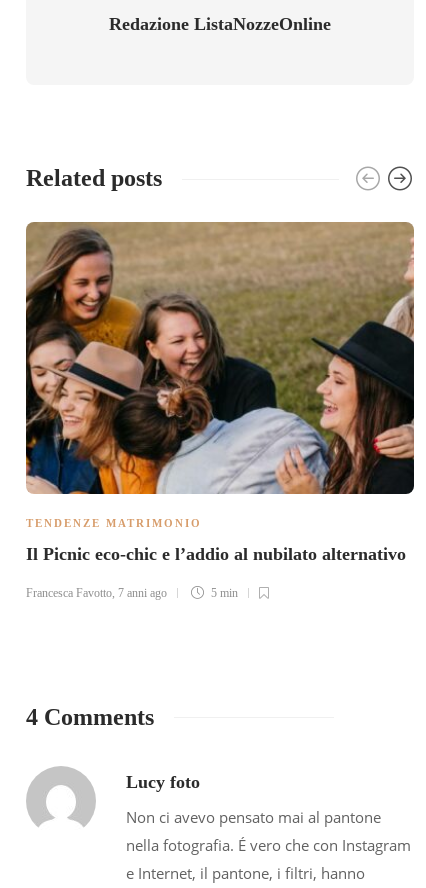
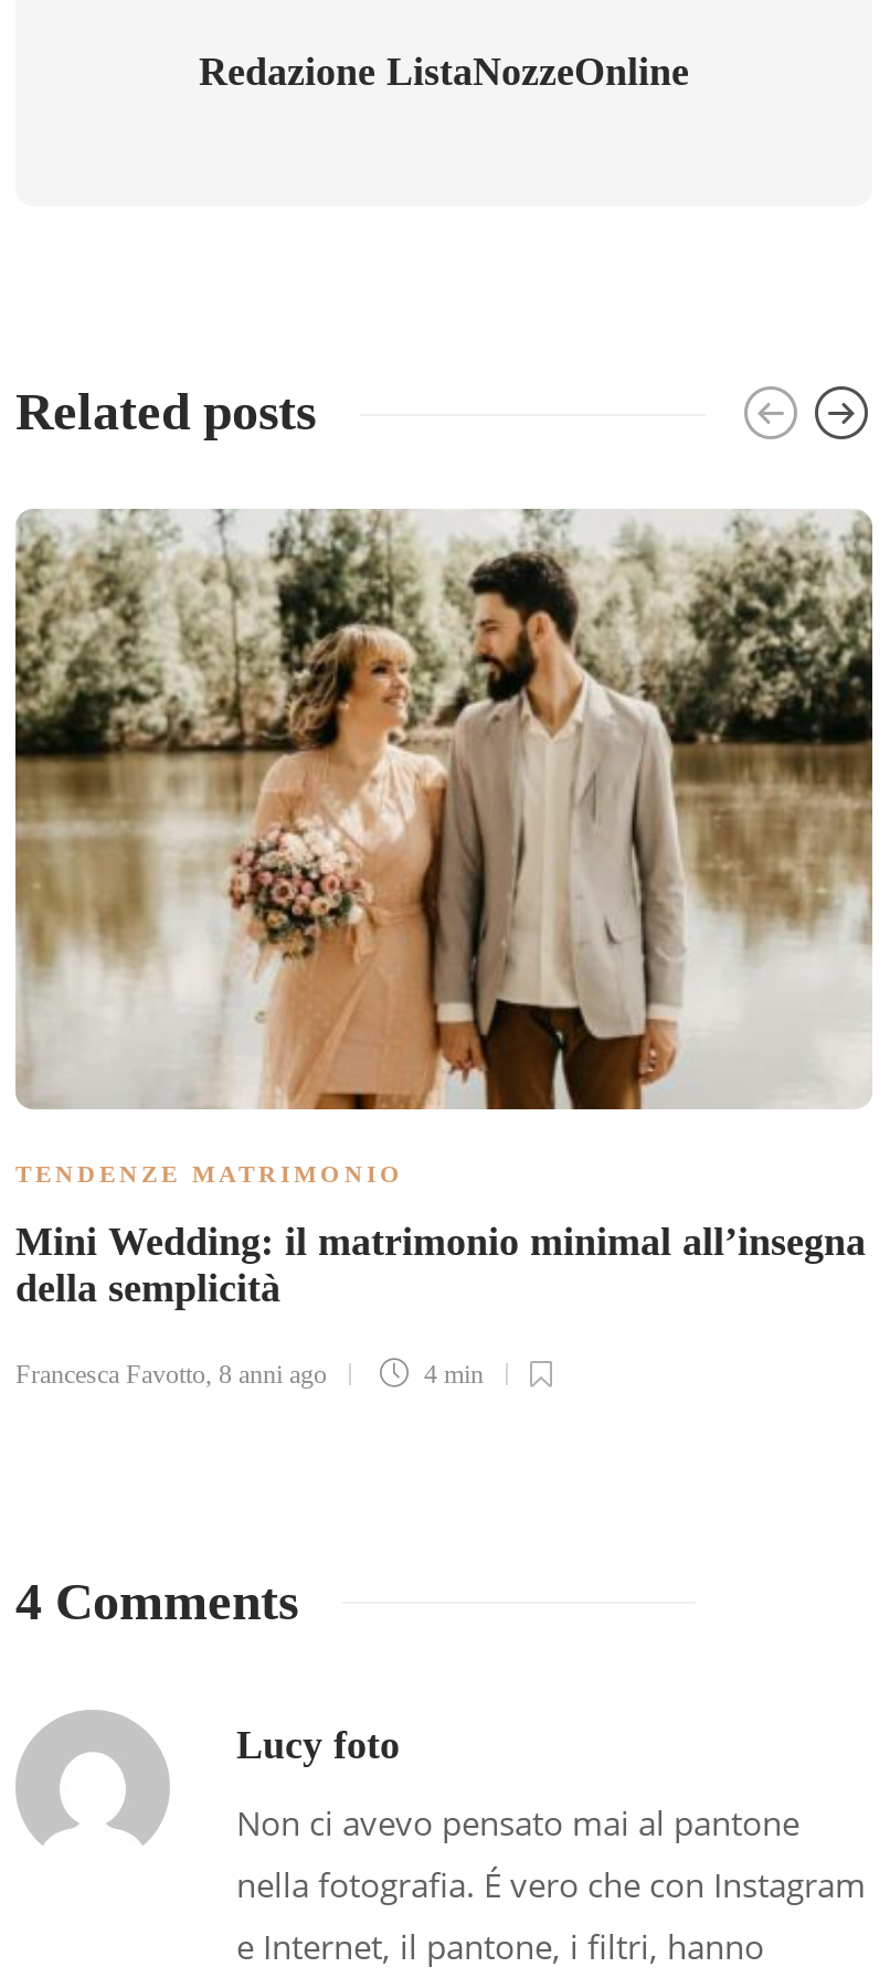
[25,222,415,495] [image] -> [13,509,875,1112] [image]
[26,544,411,564] Il Picnic eco-chic e l’addio al nubilato alternativo -> [15,1219,866,1310] Mini Wedding: il matrimonio minimal all’insegna | della semplicità
[26,586,238,600] Francesca Favotto, 7 anni ago | 5 min -> [15,1358,484,1389] Francesca Favotto, 8 anni ago | 4 min

